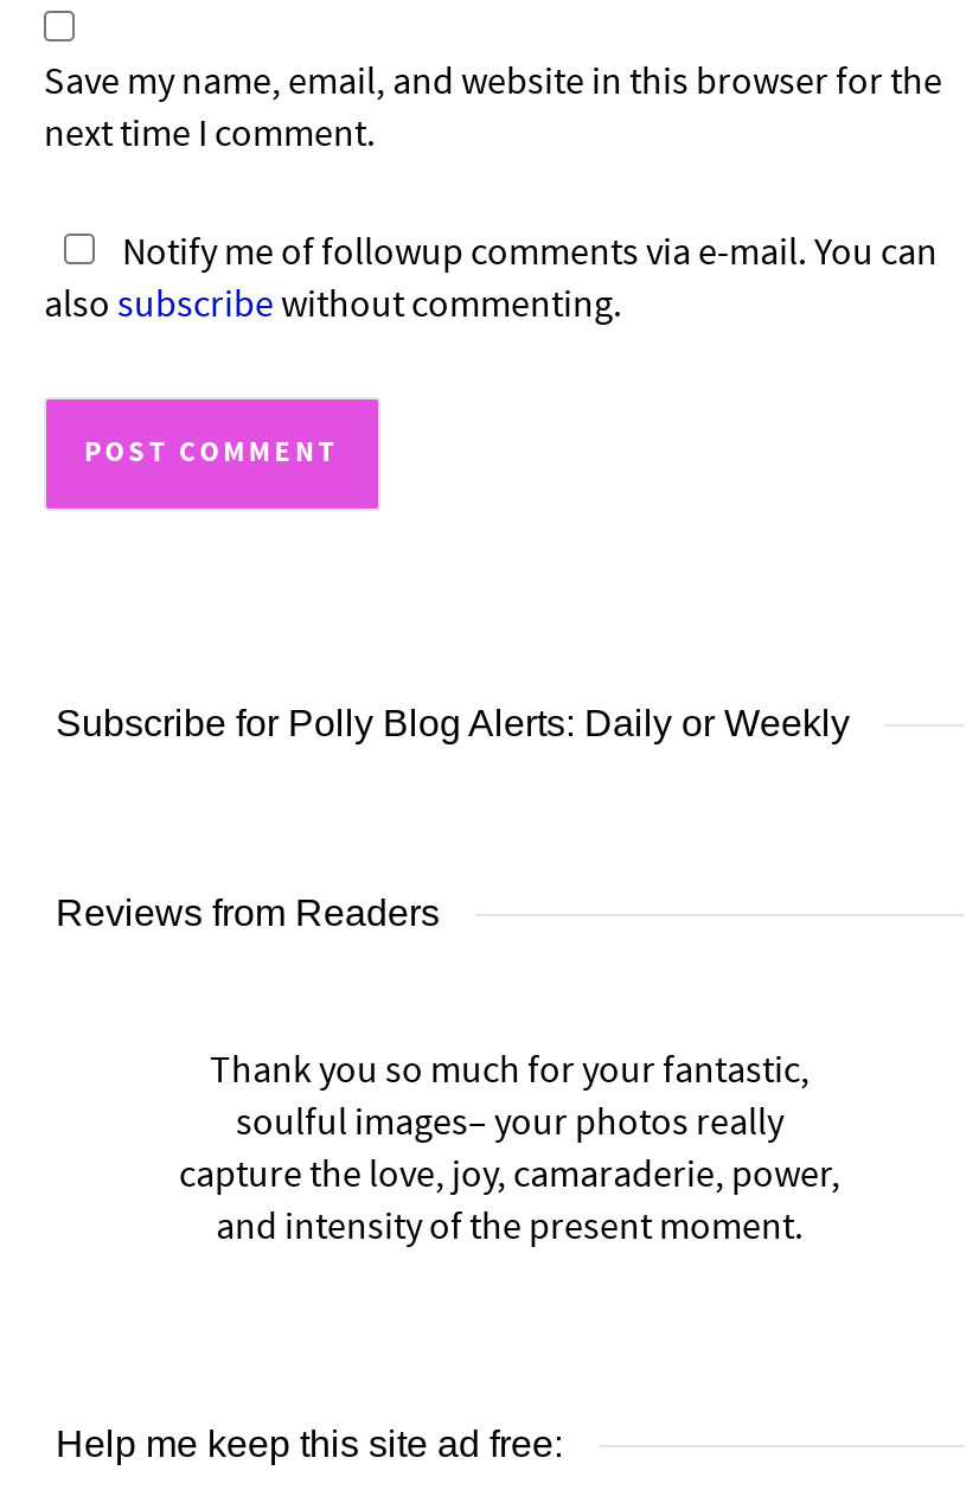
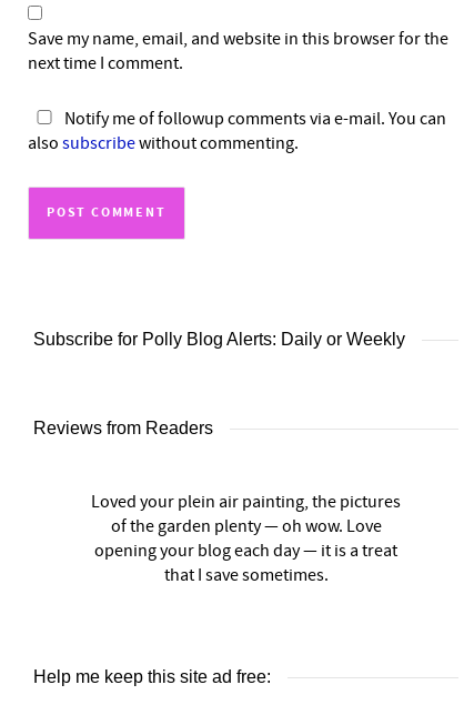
[179,1047,840,1251] Thank you so much for your fantastic, | soulful images– your photos really | capture the love, joy, camaraderie, power, | and intensity of the present moment. -> [91,491,401,586] Loved your plein air painting, the pictures | of the garden plenty — oh wow. Love | opening your blog each day — it is a treat | that I save sometimes.

